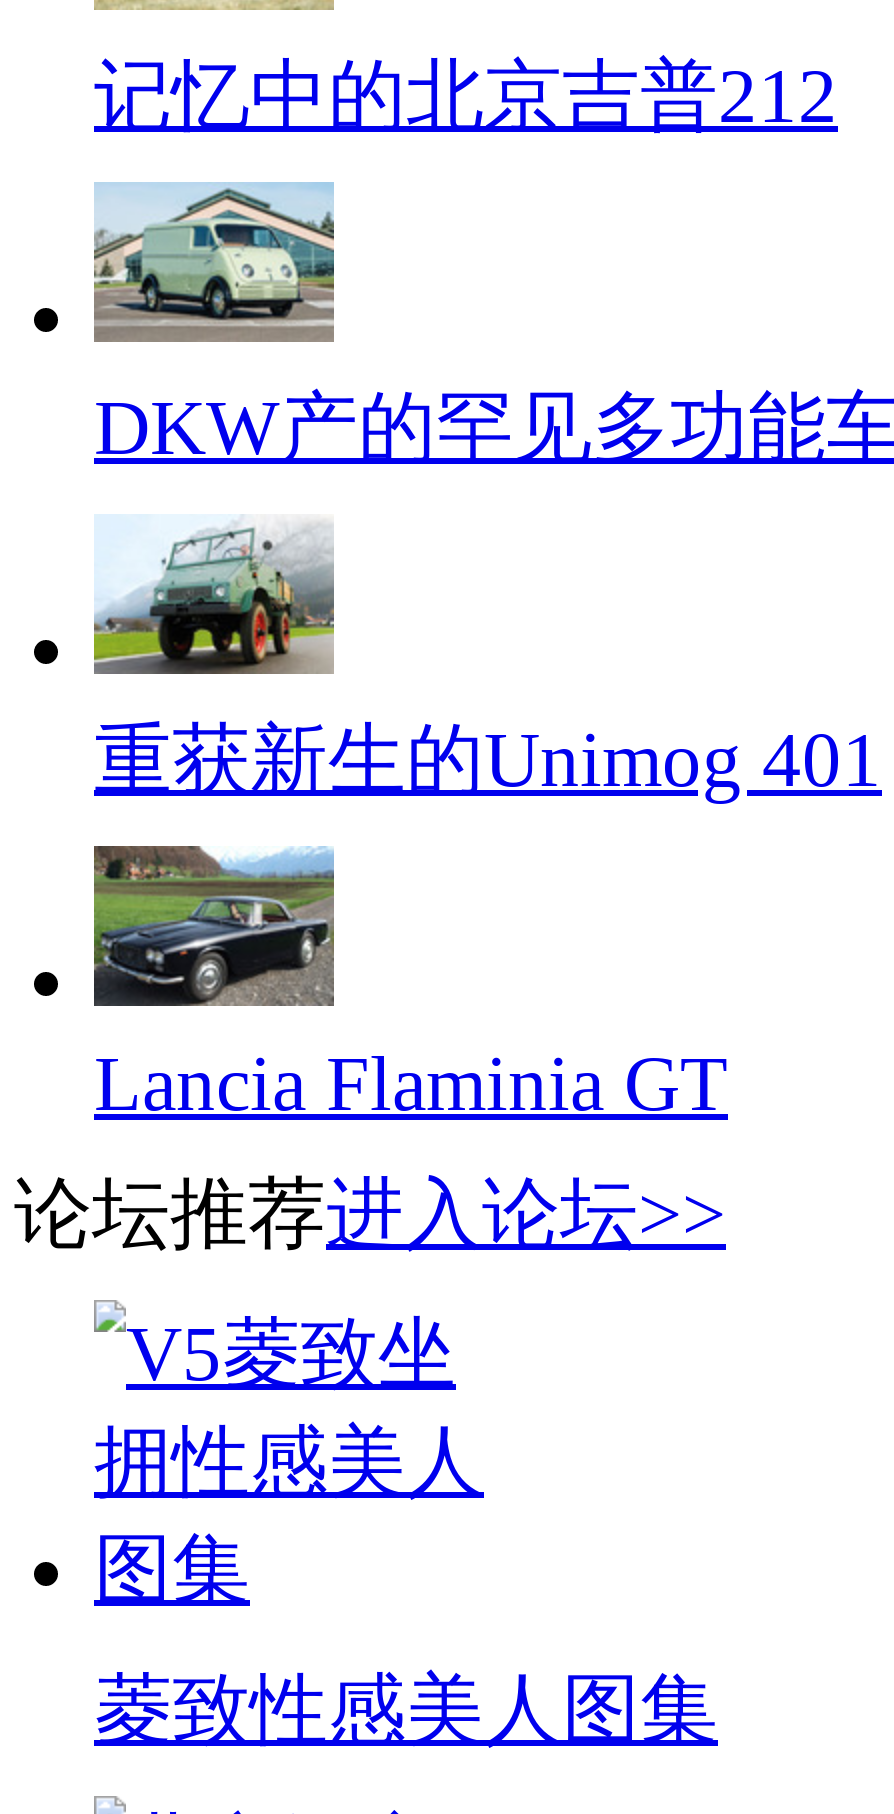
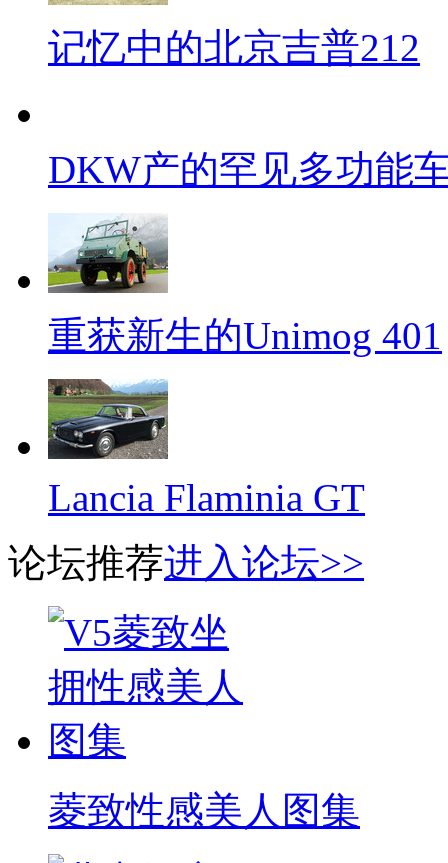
[92,182,336,344] [image] -> none

